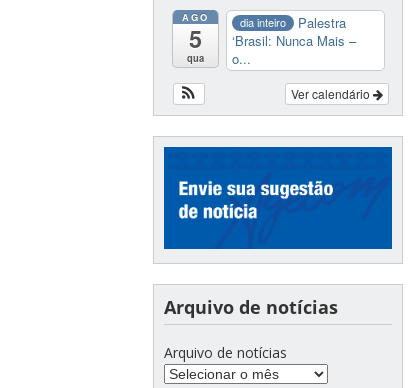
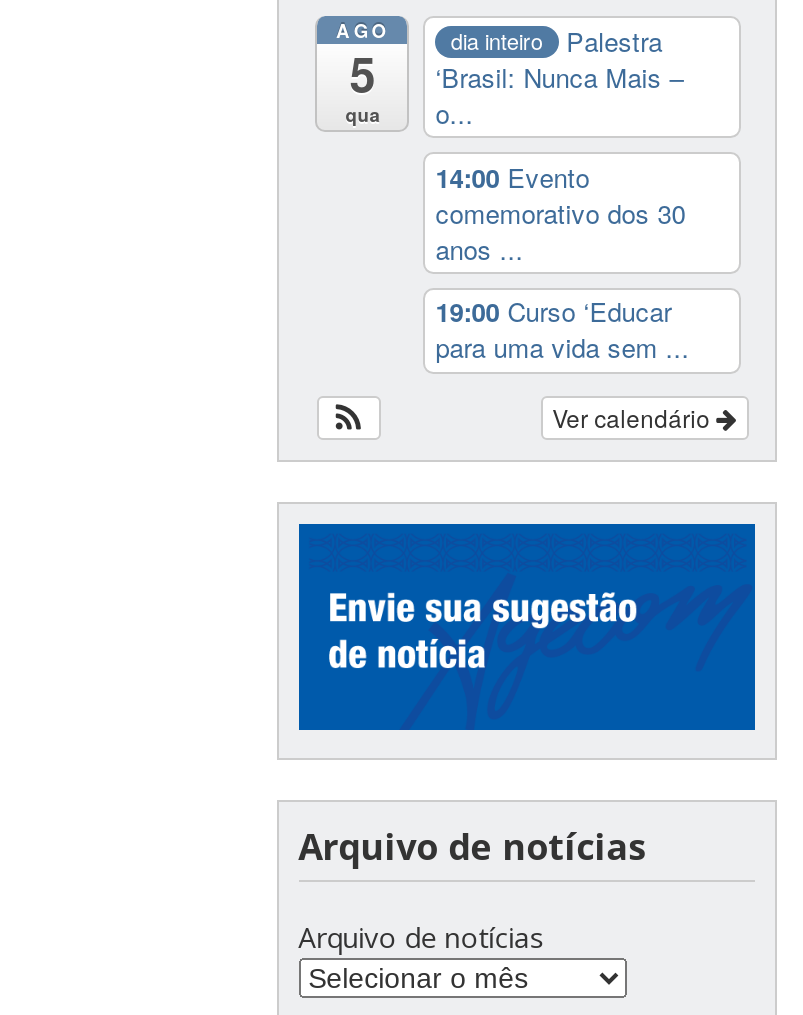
none -> [435,157,689,367] 14:00 Evento | comemorativo dos 30 | anos ... | 19:00 Curso ‘Educar | para uma vida sem ...

